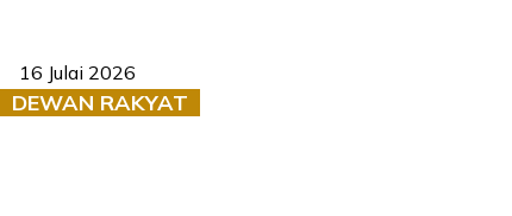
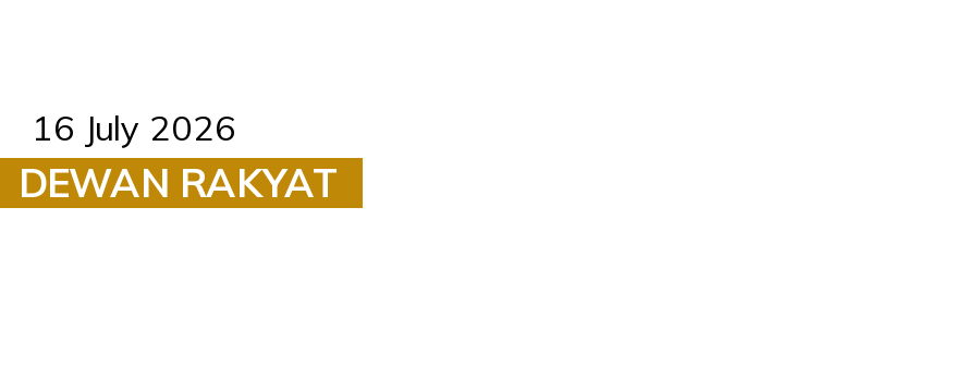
[19,61,136,85] 16 Julai 2026 -> [32,106,236,150] 16 July 2026

